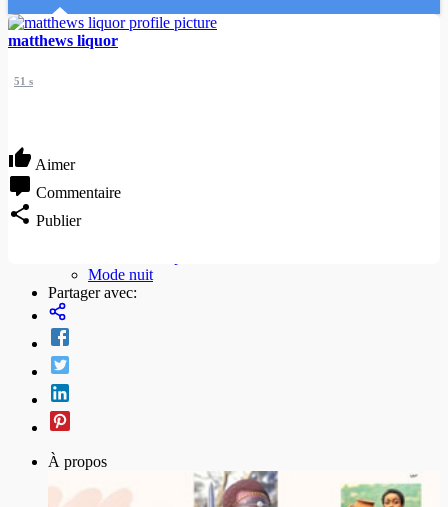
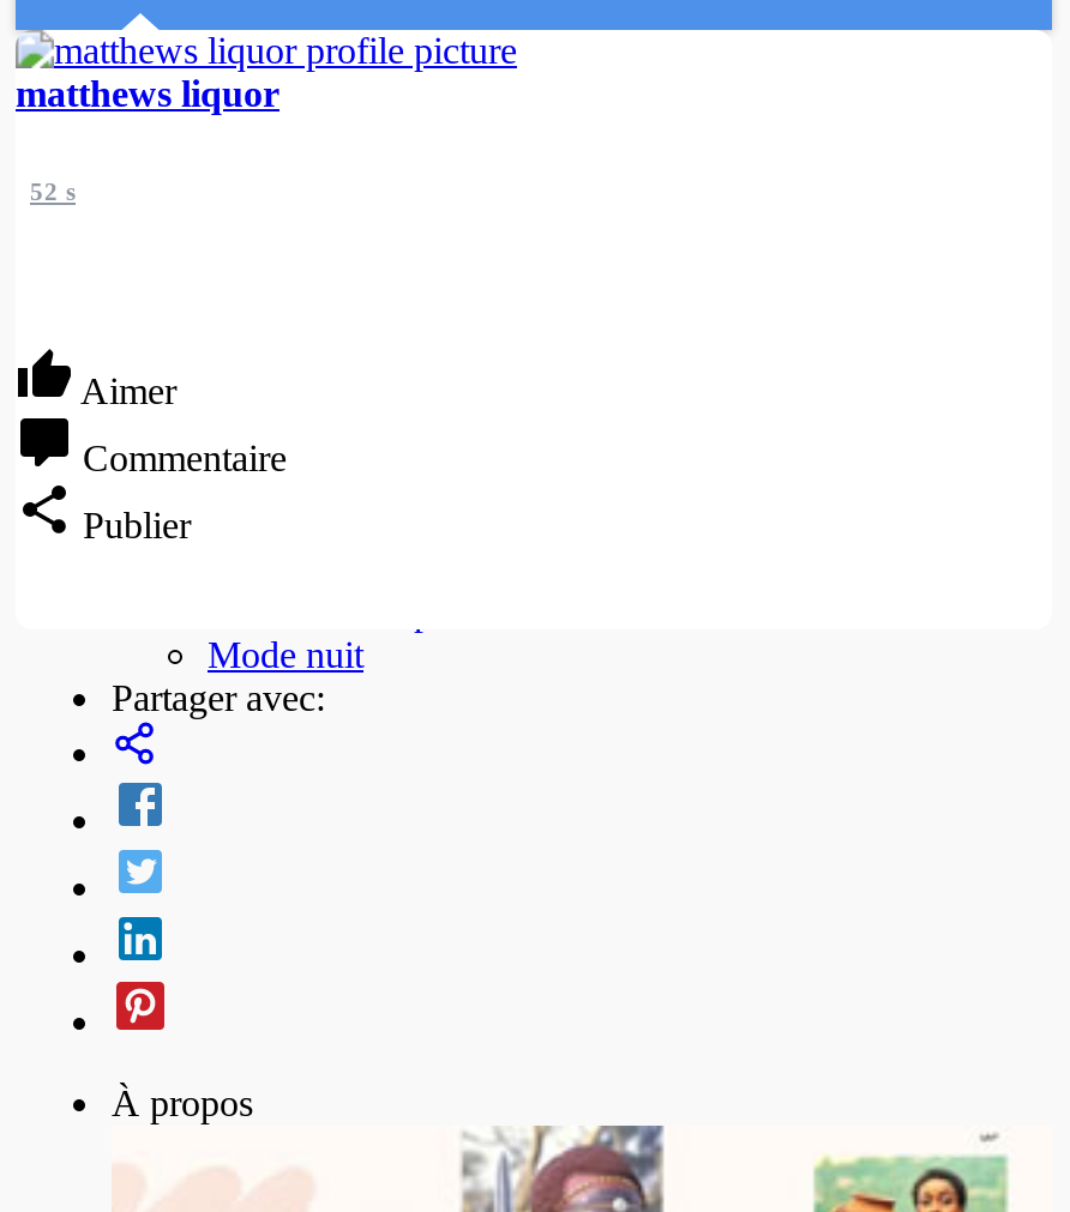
[14,75,33,87] 51 s -> [30,176,76,205] 52 s

